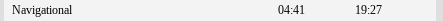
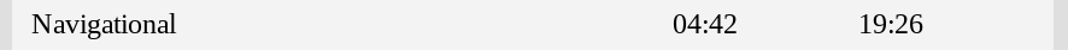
[278,3,305,17] 04:41 -> [673,8,738,41] 04:42
[355,3,382,17] 19:27 -> [858,8,923,41] 19:26

